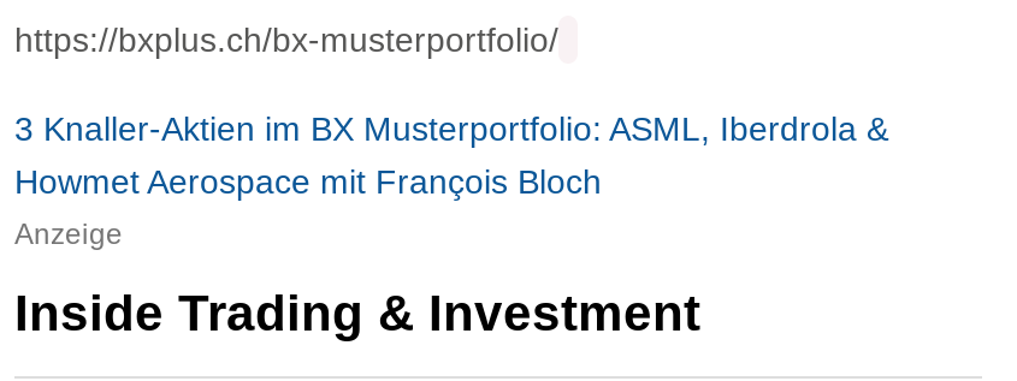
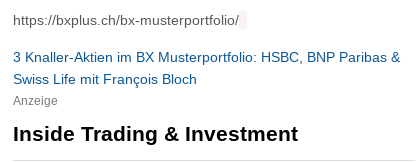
[14,109,888,200] 3 Knaller-Aktien im BX Musterportfolio: ASML, Iberdrola & | Howmet Aerospace mit François Bloch -> [13,49,400,87] 3 Knaller-Aktien im BX Musterportfolio: HSBC, BNP Paribas & | Swiss Life mit François Bloch

